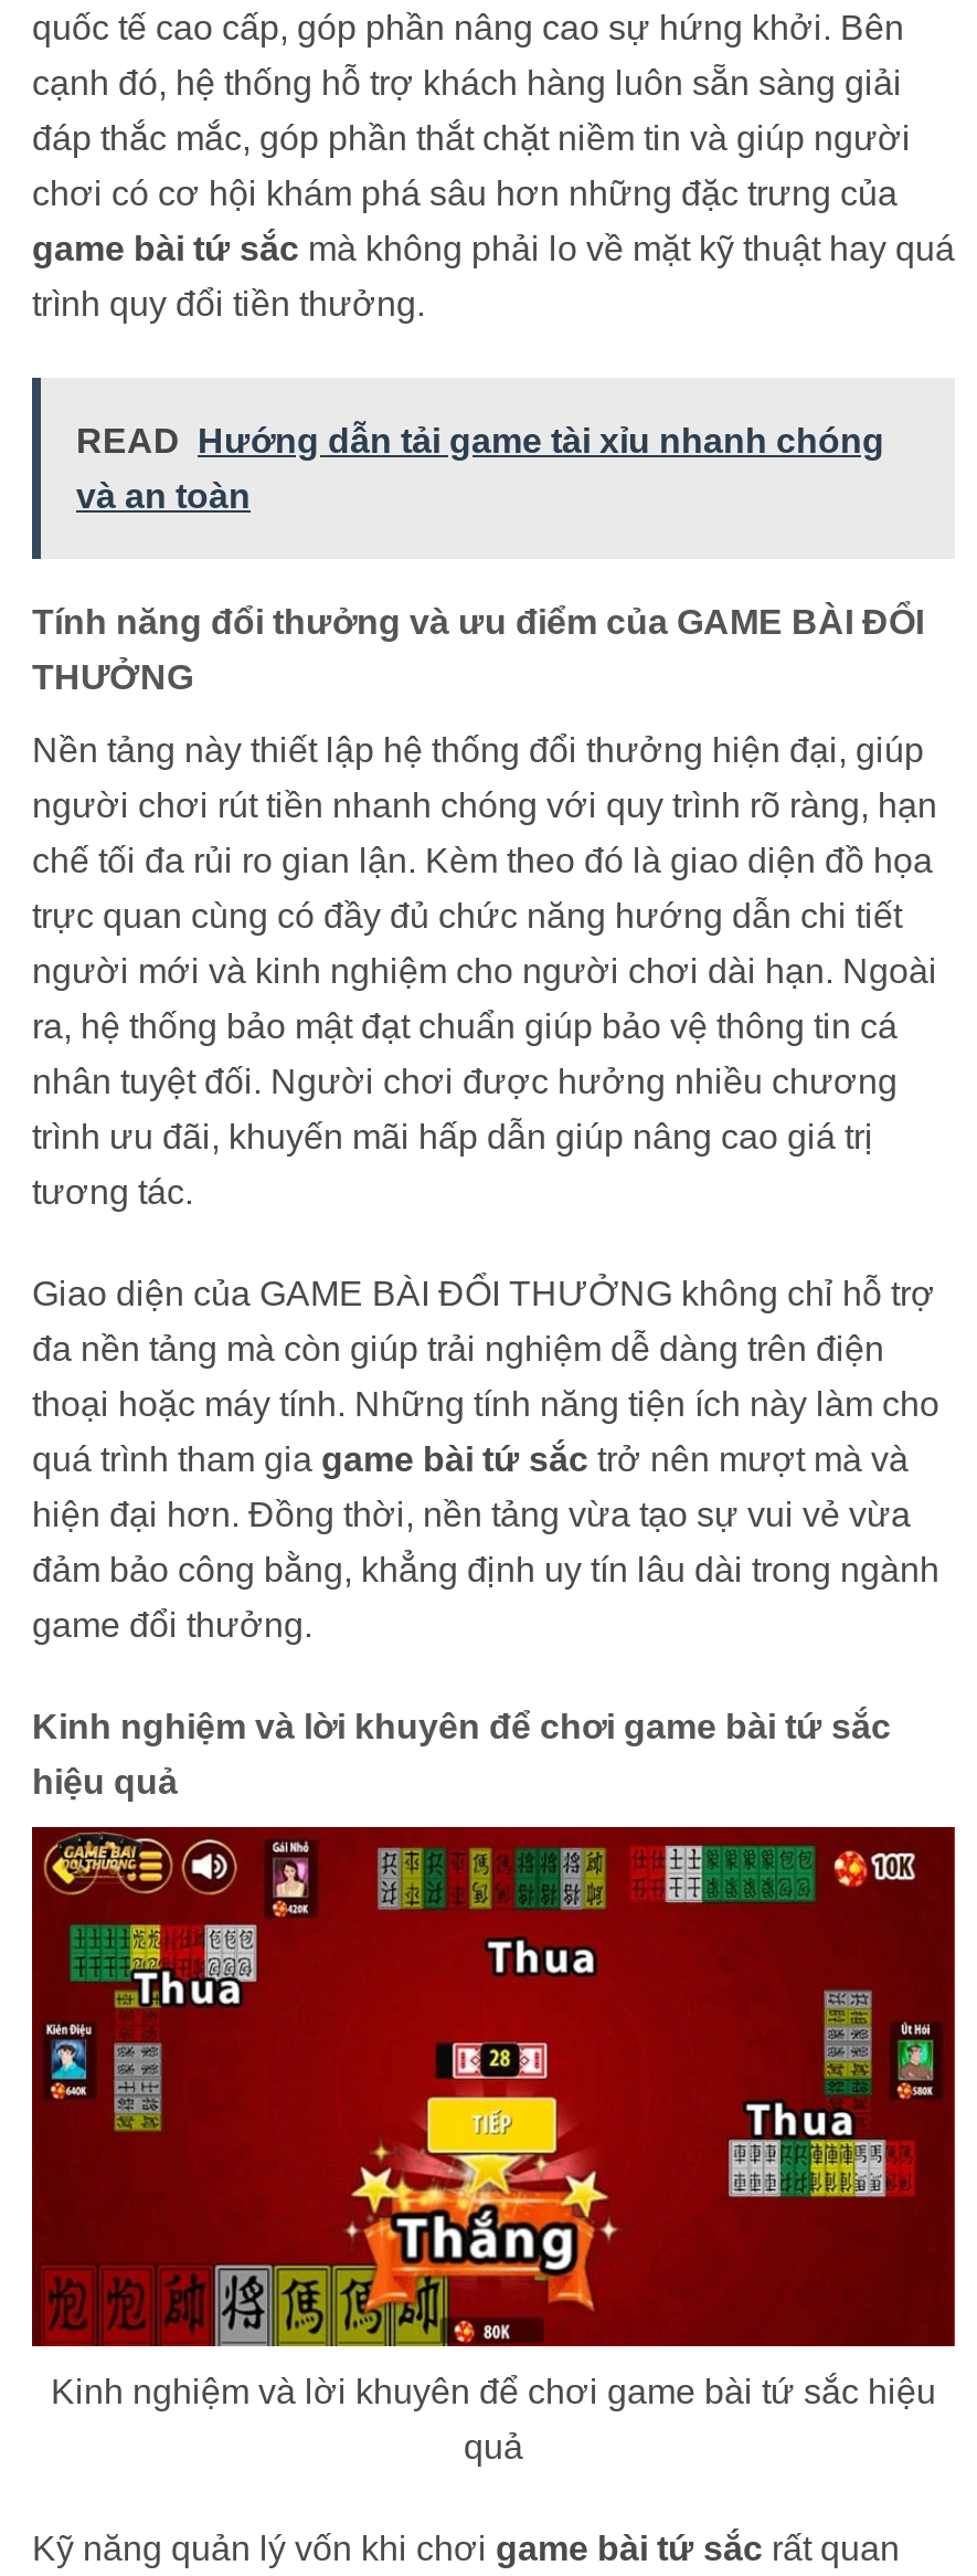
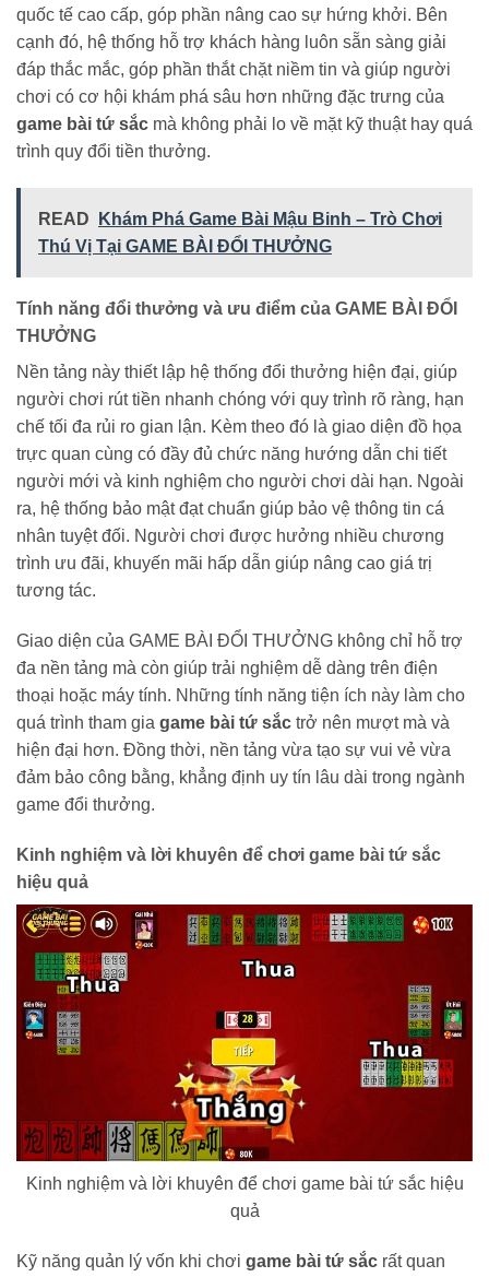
[76,422,884,460] READ Hướng dẫn tải game tài xỉu nhanh chóng -> [38,210,442,228] READ Khám Phá Game Bài Mậu Binh – Trò Chơi
[76,477,251,515] và an toàn -> [38,237,332,256] Thú Vị Tại GAME BÀI ĐỔI THƯỞNG

